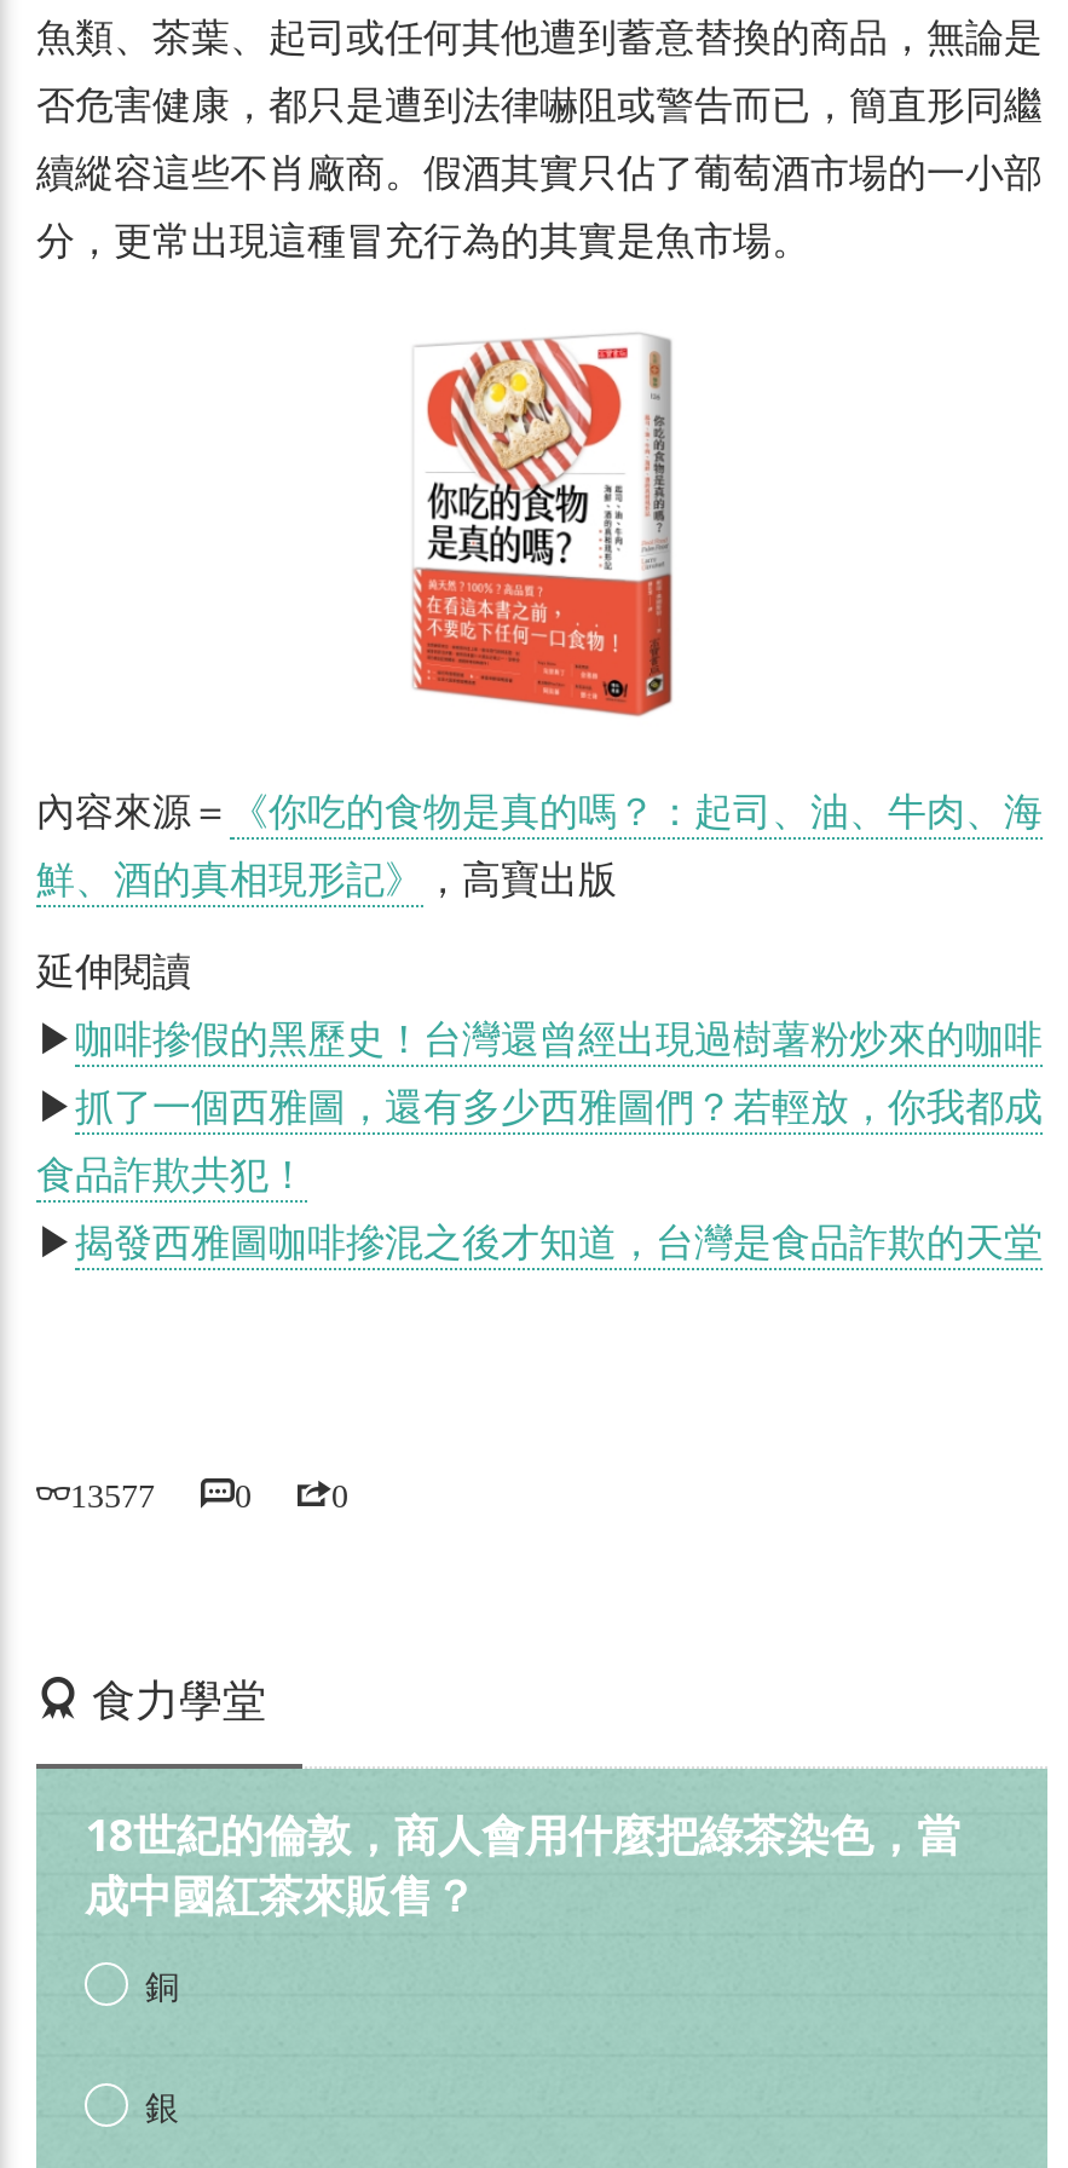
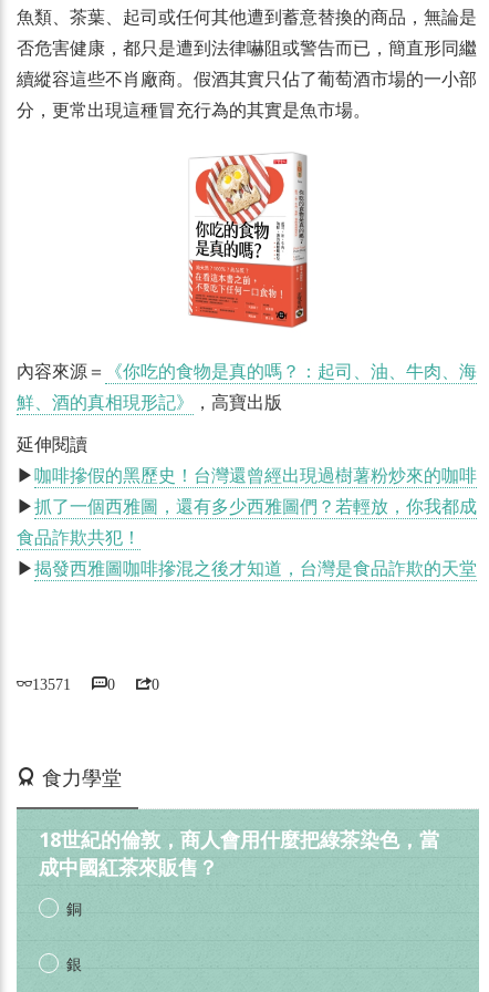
[70,1476,155,1510] 13577 -> [32,675,71,691] 13571

